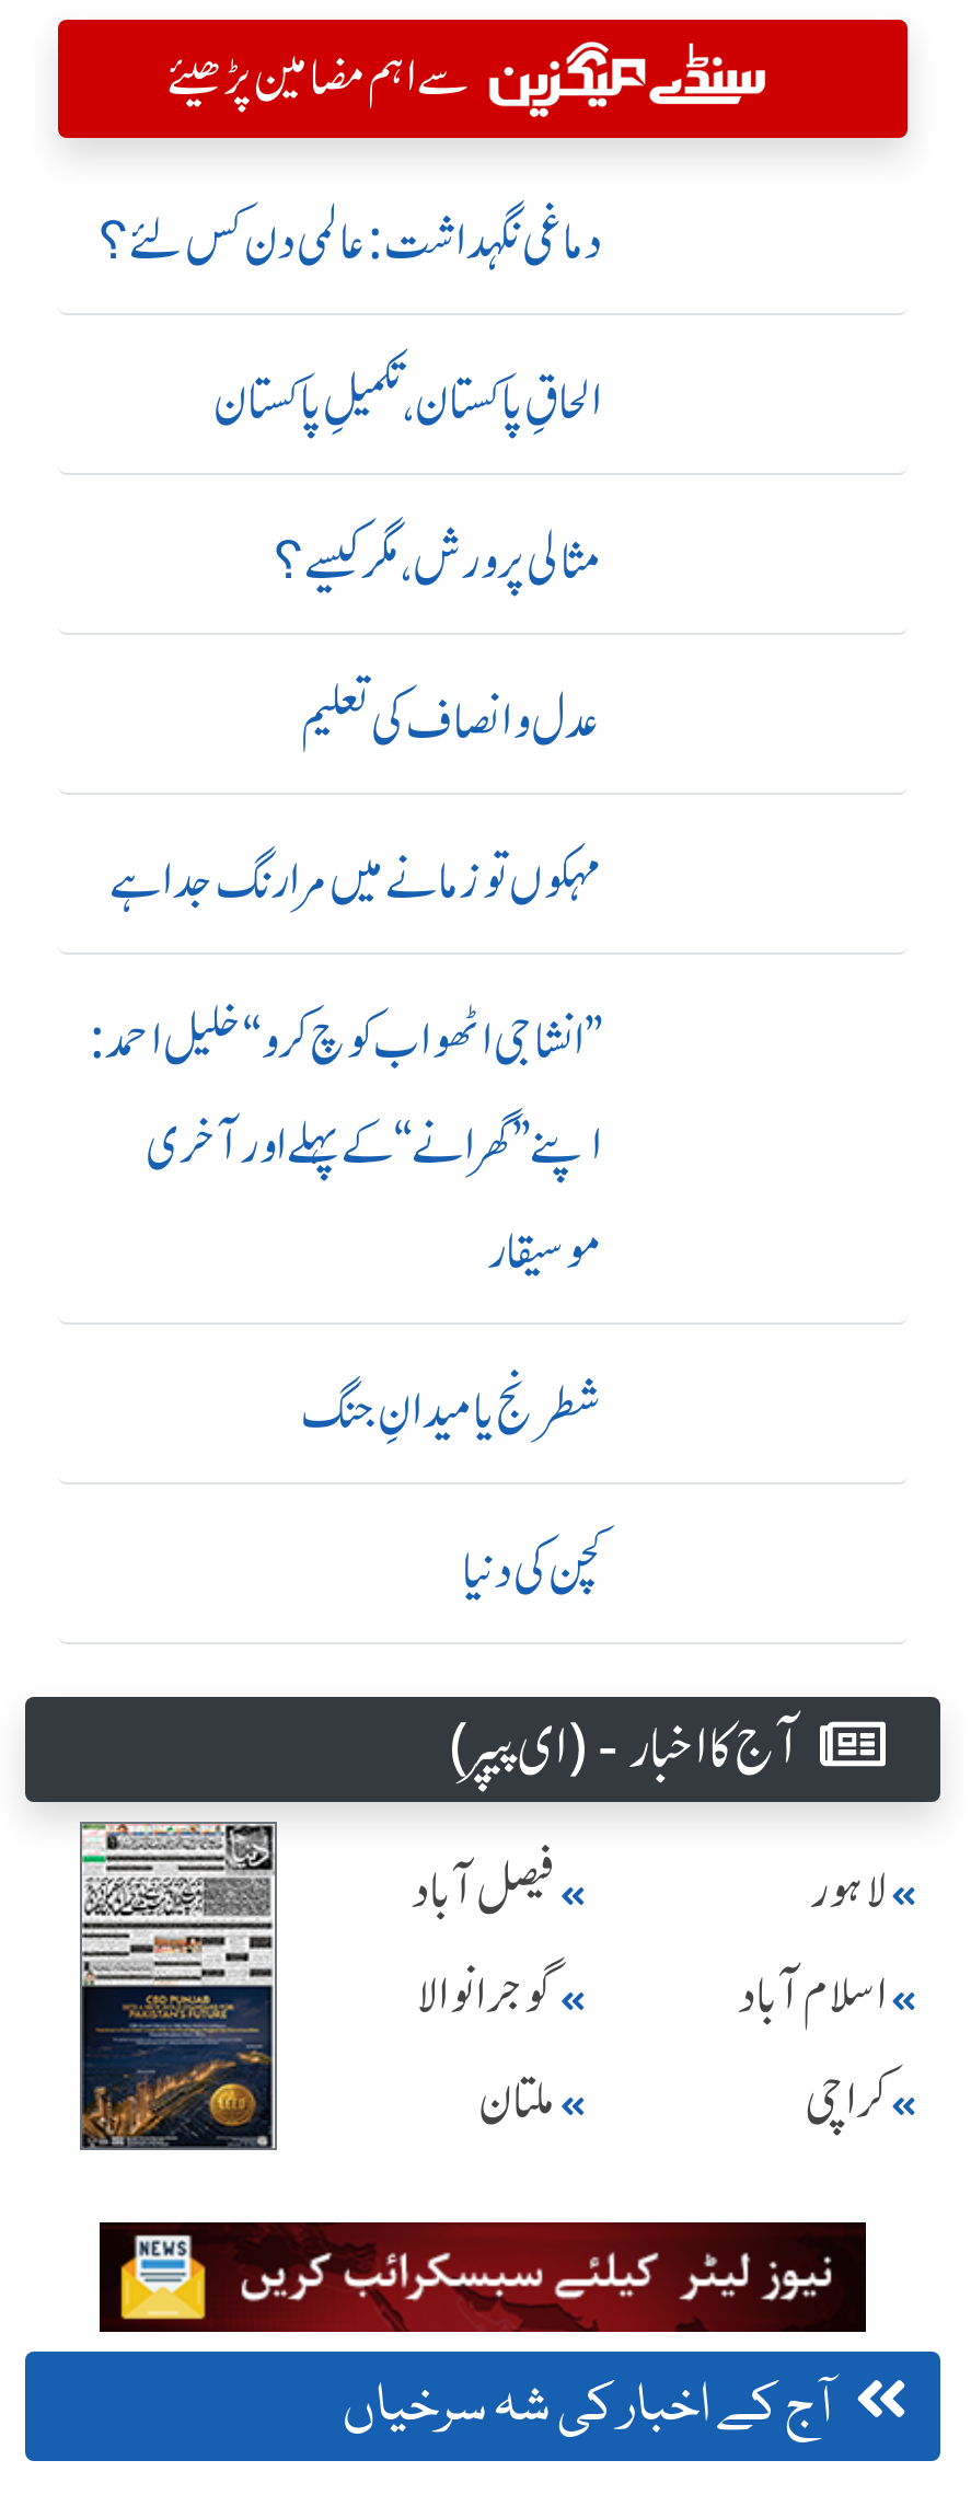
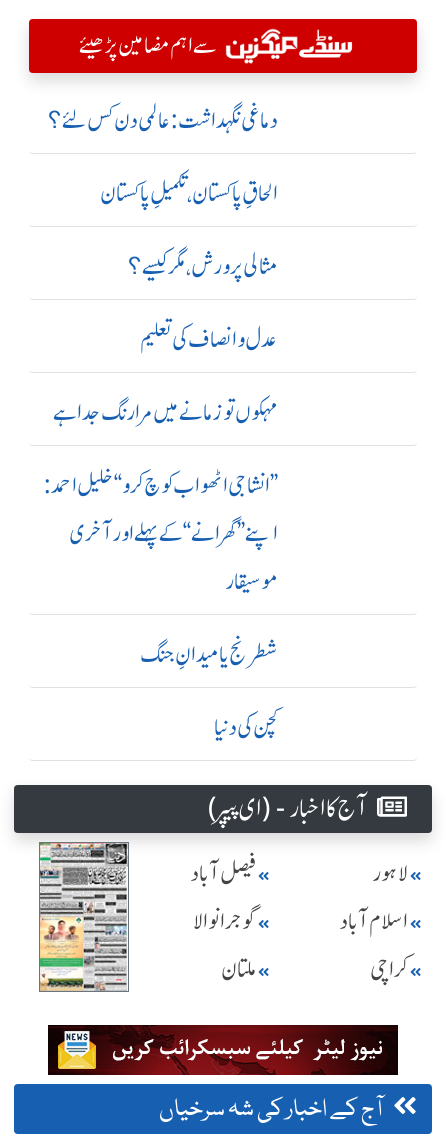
[80,1835,275,2150] [image] -> [39,848,127,992] [image]

